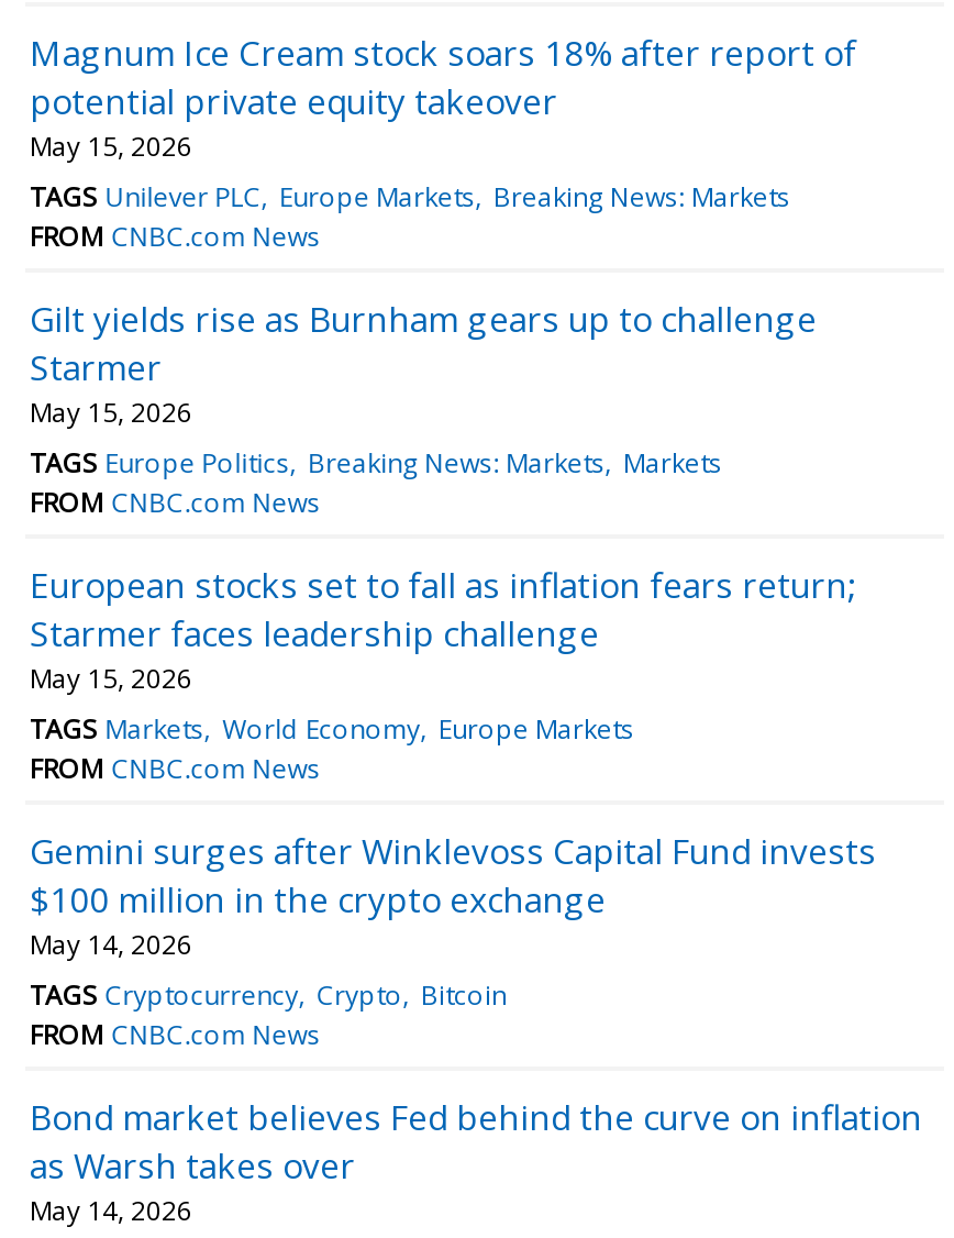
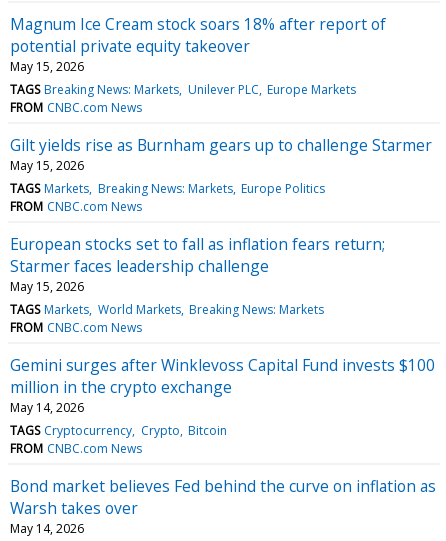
[30,178,790,215] TAGS Unilever PLC Europe Markets Breaking News: Markets -> [10,81,356,98] TAGS Breaking News: Markets Unilever PLC Europe Markets
[30,444,722,481] TAGS Europe Politics Breaking News: Markets Markets -> [10,180,325,197] TAGS Markets Breaking News: Markets Europe Politics
[30,710,634,747] TAGS Markets World Economy Europe Markets -> [10,301,324,318] TAGS Markets World Markets Breaking News: Markets

